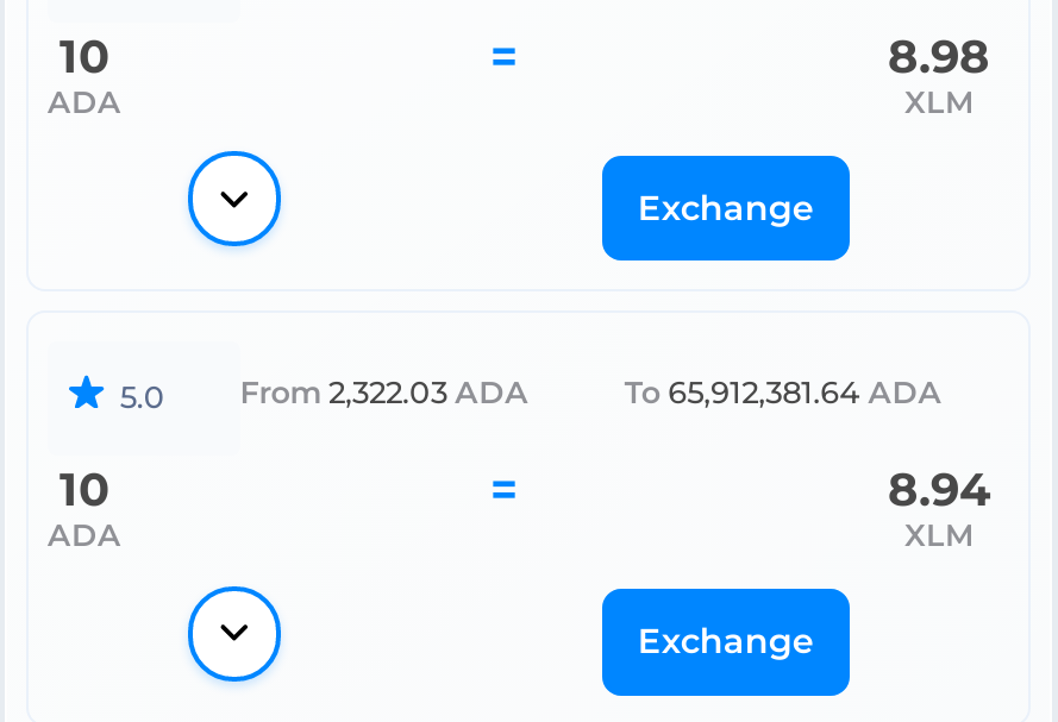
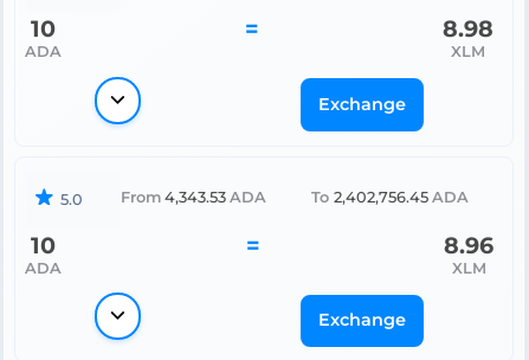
[240,376,529,412] From 2,322.03 ADA -> [120,188,267,206] From 4,343.53 ADA
[625,376,942,412] To 65,912,381.64 ADA -> [312,188,468,206] To 2,402,756.45 ADA
[888,462,990,519] 8.94 -> [444,230,493,259] 8.96

